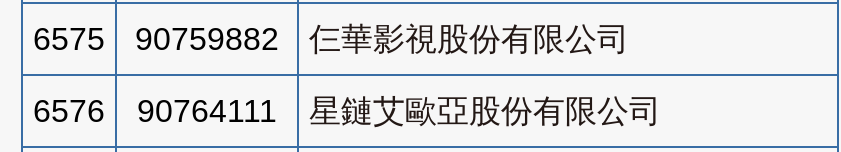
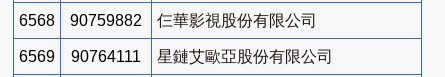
[33,22,629,56] 6575 90759882 仨華影視股份有限公司 -> [19,12,317,29] 6568 90759882 仨華影視股份有限公司
[33,94,661,128] 6576 90764111 星鏈艾歐亞股份有限公司 -> [19,48,333,65] 6569 90764111 星鏈艾歐亞股份有限公司

